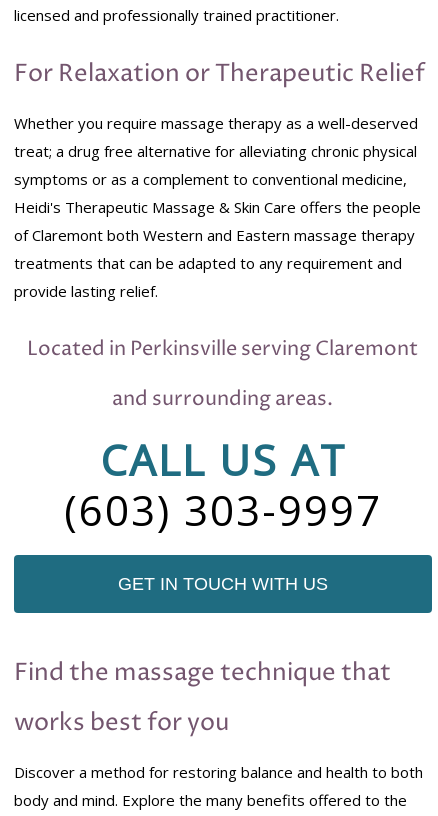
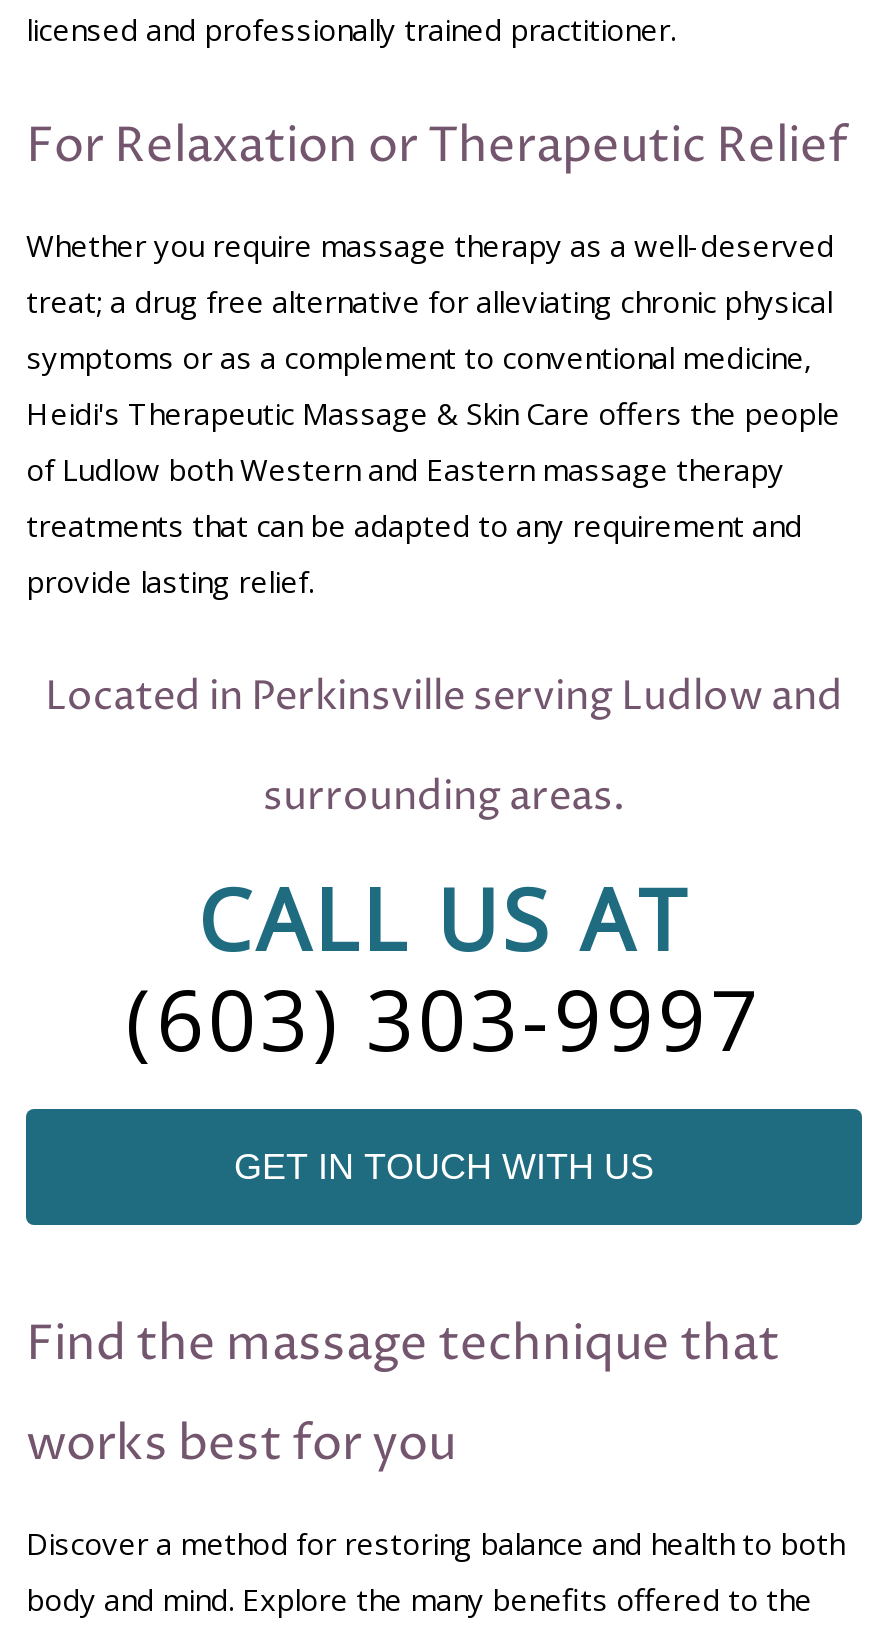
[14,225,415,245] of Claremont both Western and Eastern massage therapy -> [26,449,784,489] of Ludlow both Western and Eastern massage therapy
[27,336,418,363] Located in Perkinsville serving Claremont -> [45,671,843,725] Located in Perkinsville serving Ludlow and
[112,386,333,413] and surrounding areas. -> [263,771,625,825] surrounding areas.

